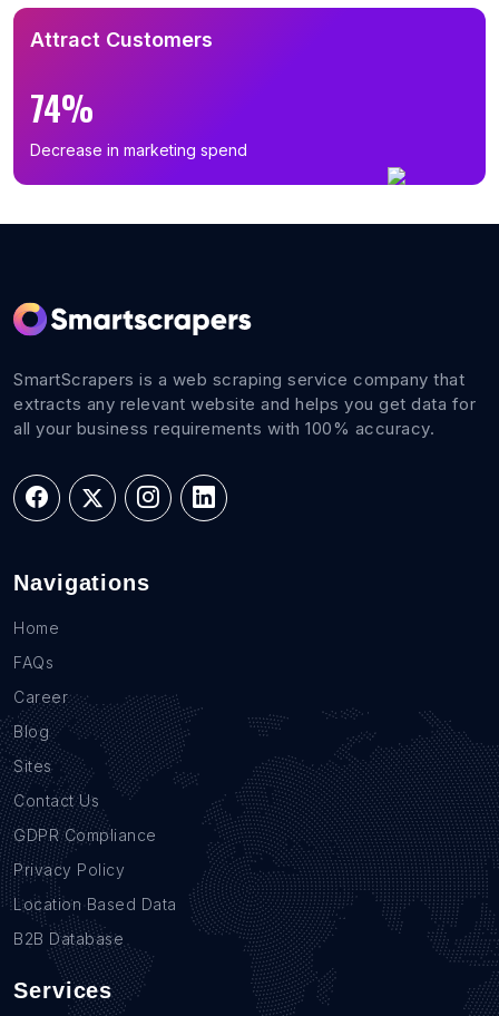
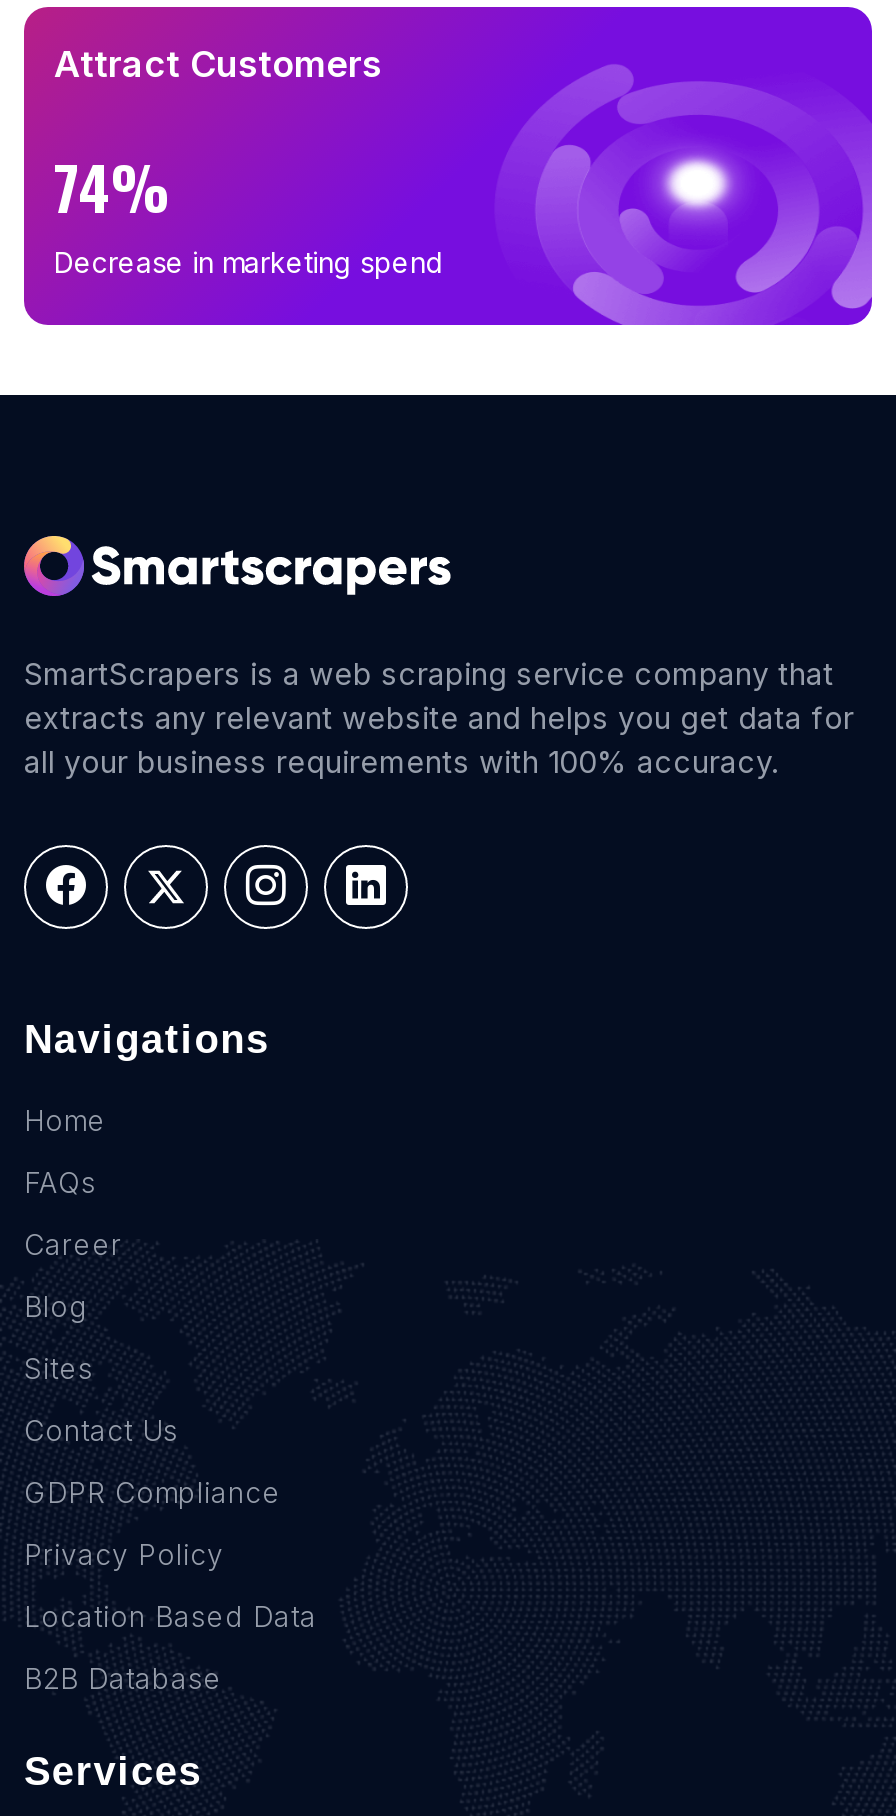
none -> [44,64,872,326] [image]

